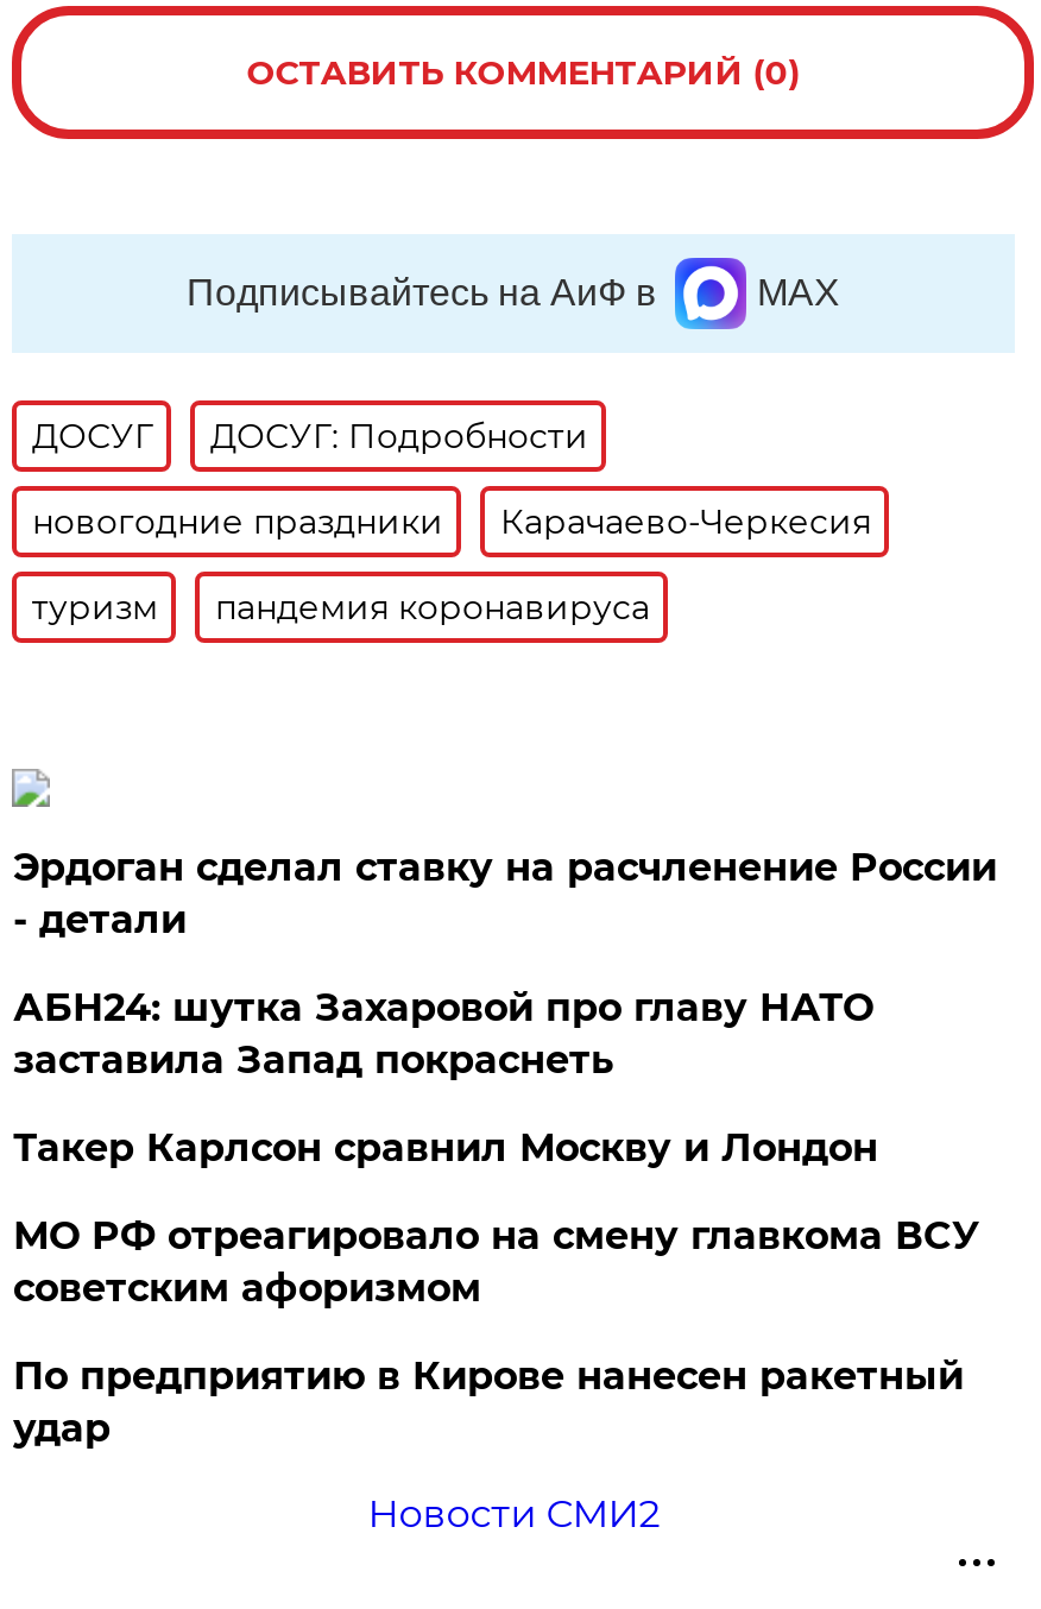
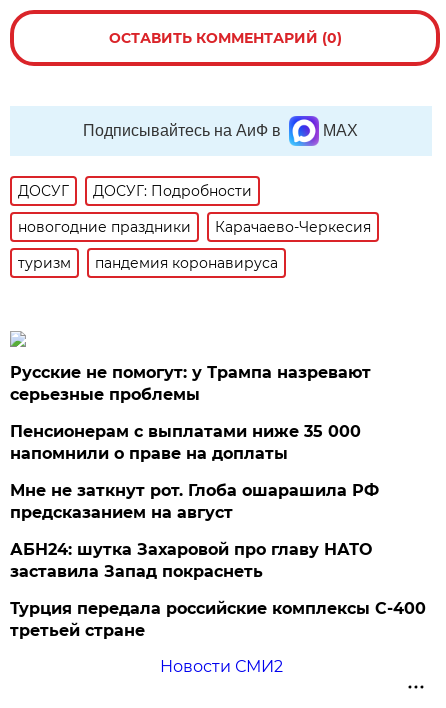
[13,845,997,942] Эрдоган сделал ставку на расчленение России | - детали -> [10,363,379,522] Русские не помогут: у Трампа назревают | серьезные проблемы | Пенсионерам с выплатами ниже 35 000 | напомнили о праве на доплаты | Мне не заткнут рот. Глоба ошарашила РФ | предсказанием на август
moved [13,985,873,1082] -> [10,540,372,581]: АБН24: шутка Захаровой про главу НАТО | заставила Запад покраснеть
[13,1125,980,1451] Такер Карлсон сравнил Москву и Лондон | МО РФ отреагировало на смену главкома ВСУ | советским афоризмом | По предприятию в Кирове нанесен ракетный | удар -> [10,599,426,640] Турция передала российские комплексы С-400 | третьей стране

